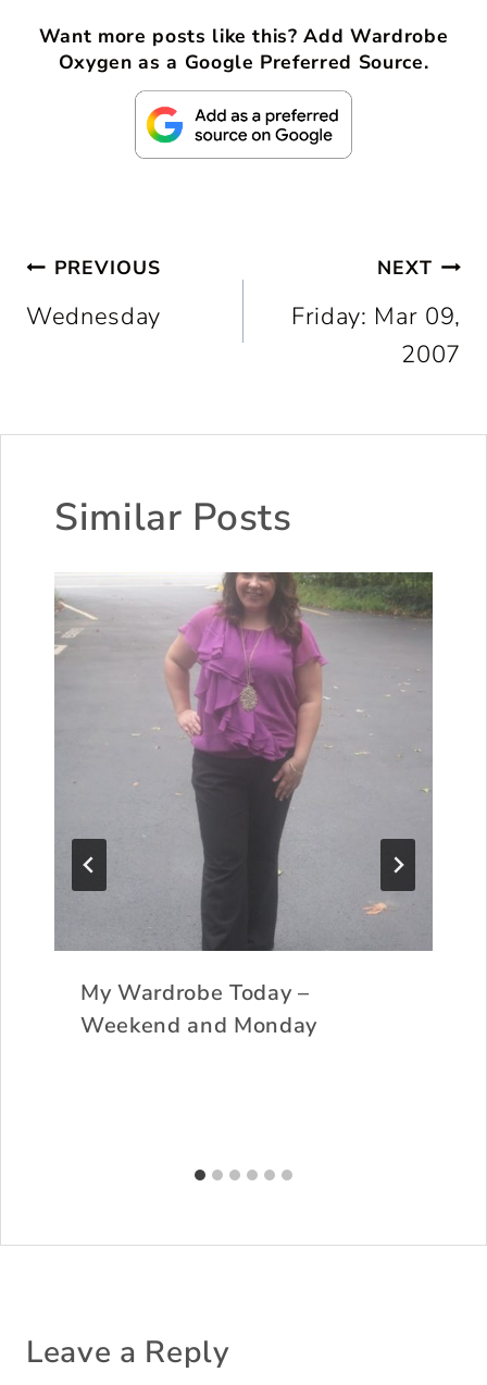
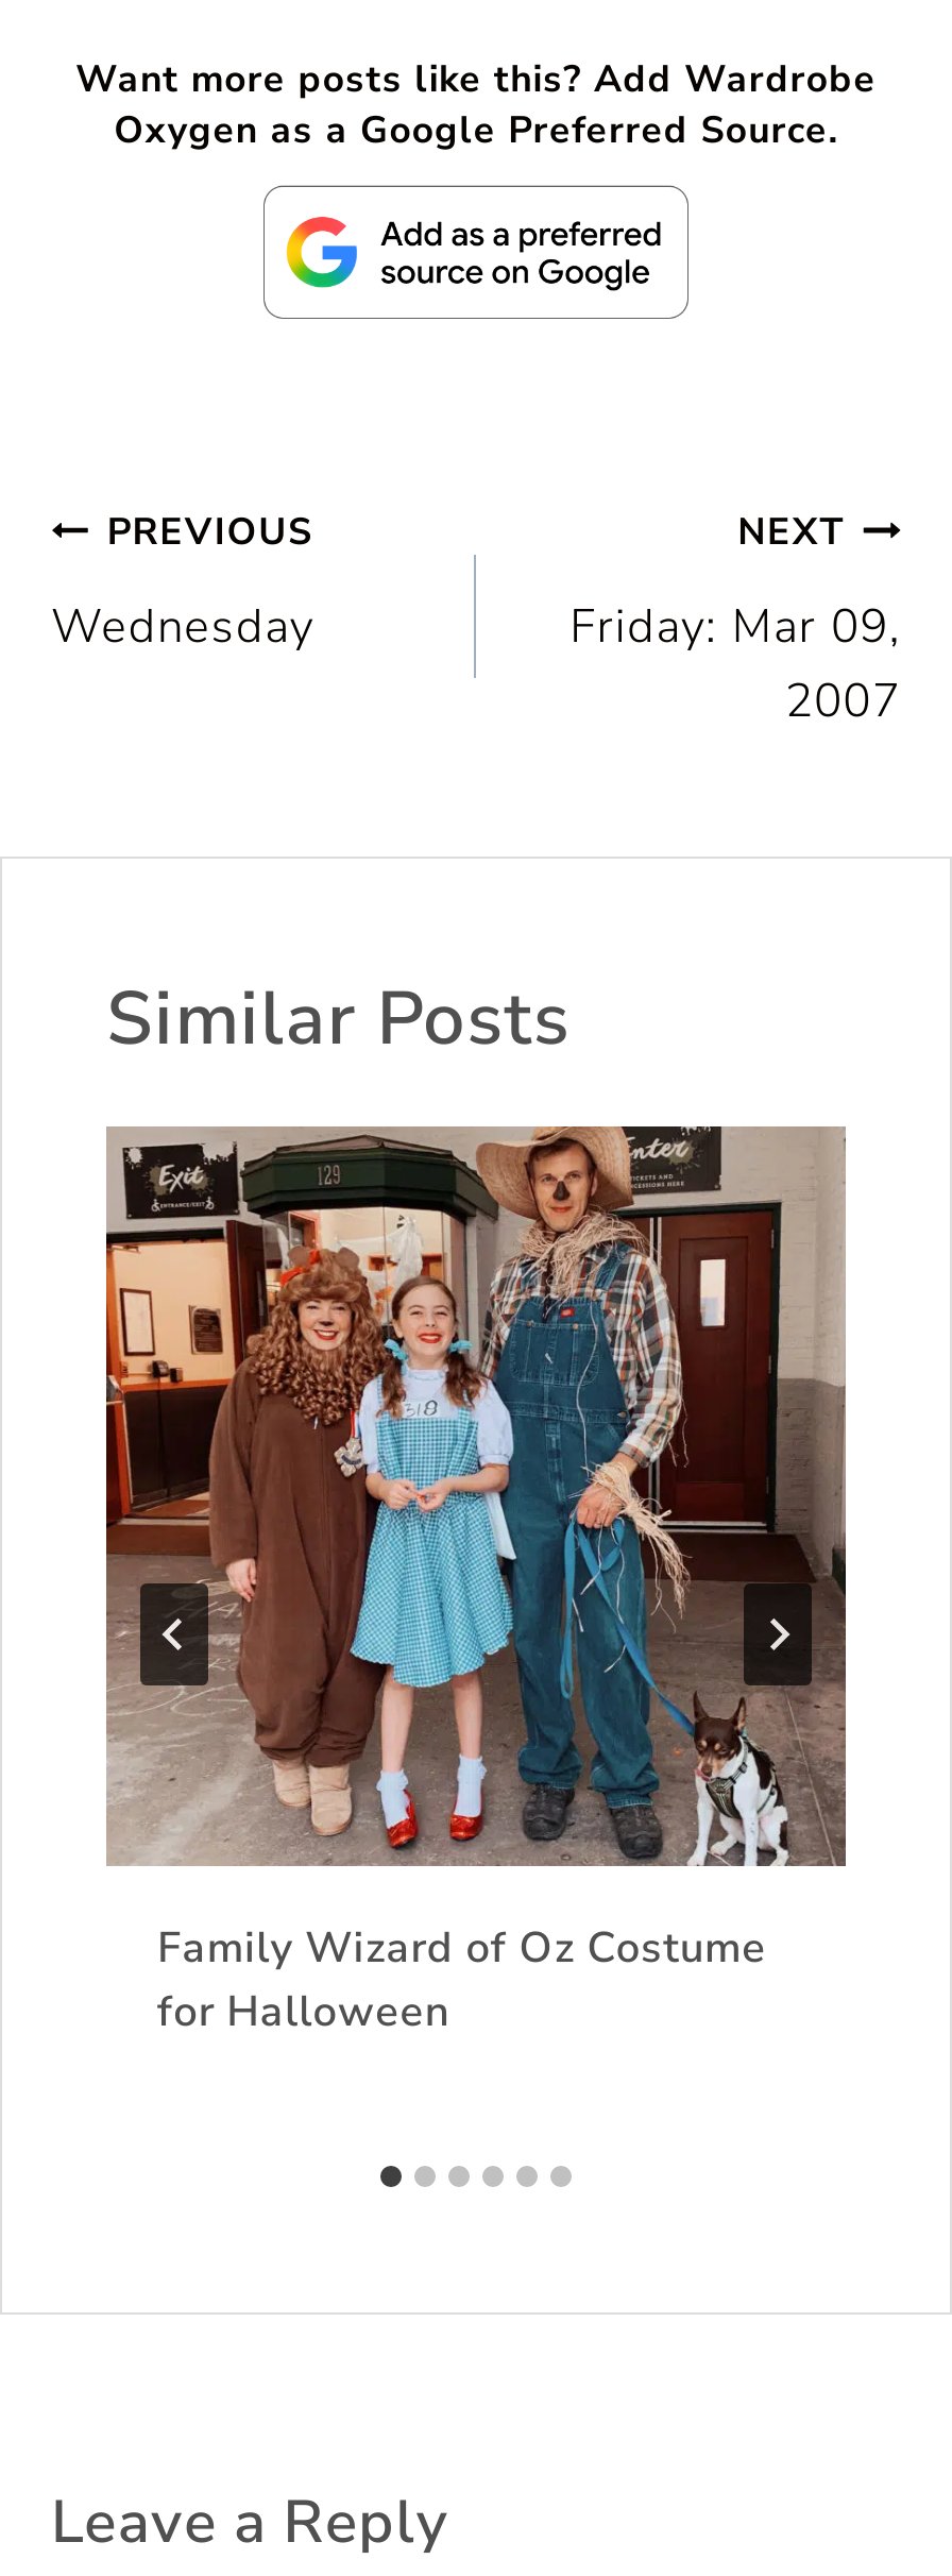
[54,571,433,1040] [image] | My Wardrobe Today – | Weekend and Monday -> [104,1124,846,2041] [image] | Family Wizard of Oz Costume | for Halloween

